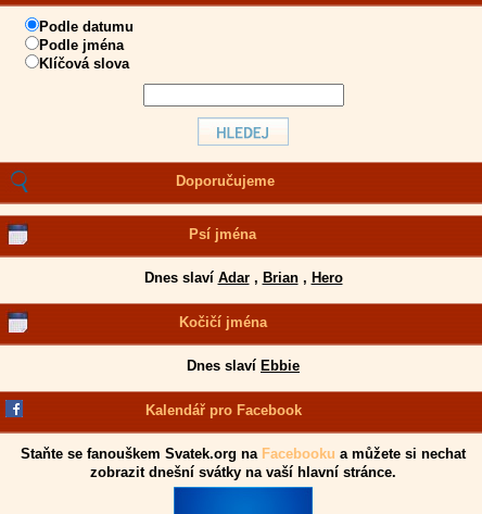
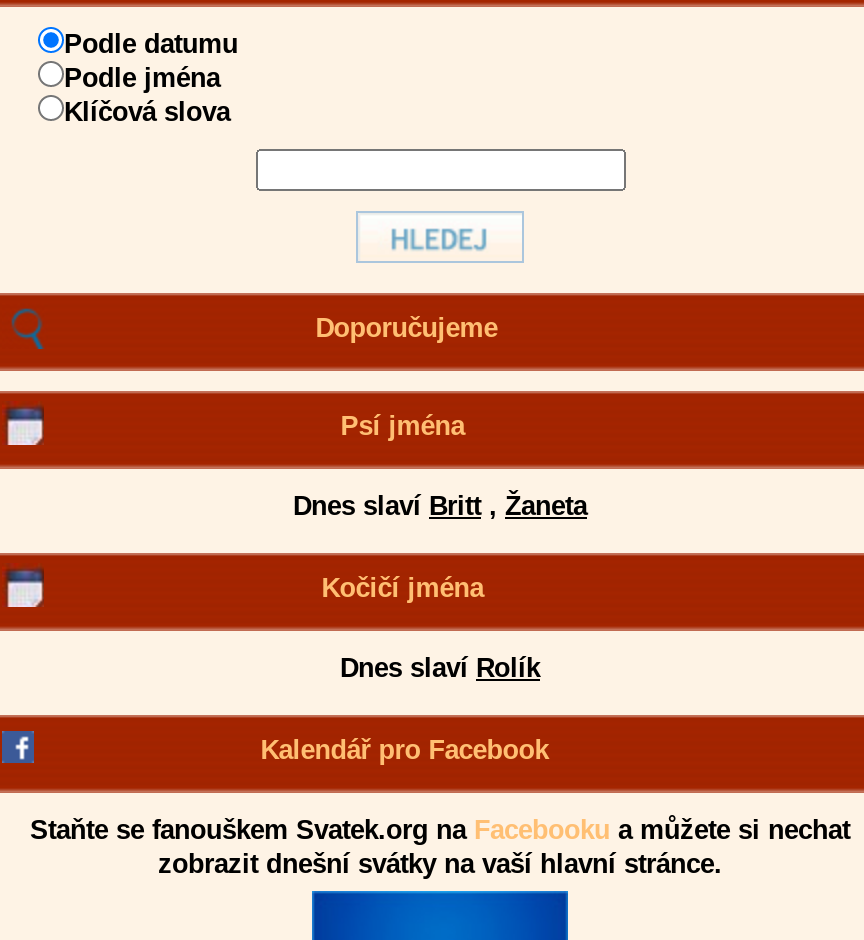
[144,269,343,286] Dnes slaví Adar, Brian, Hero -> [293,491,587,521] Dnes slaví Britt, Žaneta
[187,358,300,374] Dnes slaví Ebbie -> [340,653,540,683] Dnes slaví Rolík

